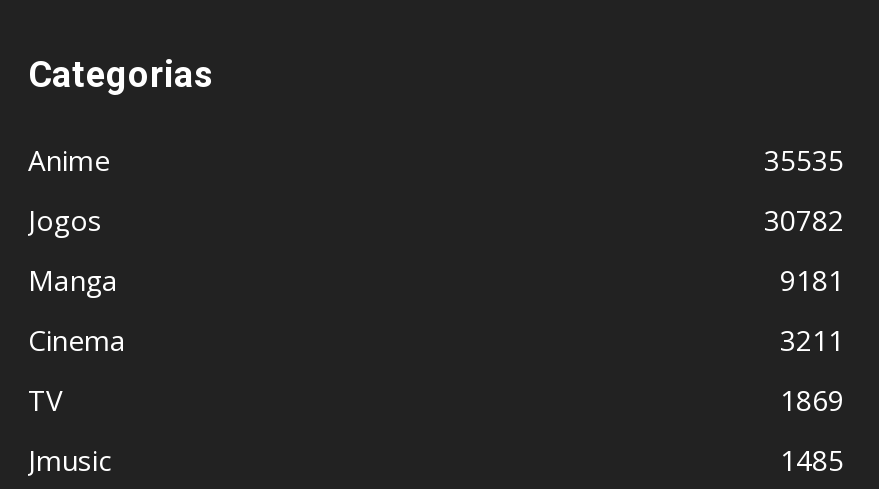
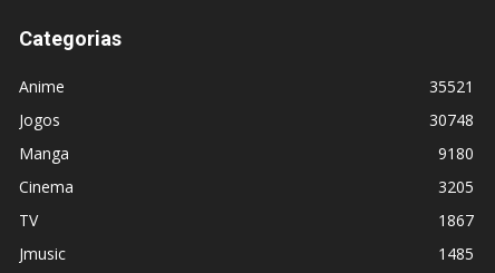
[764,142,844,180] 35535 -> [429,76,474,97] 35521
[764,202,844,240] 30782 -> [429,110,474,131] 30748
[780,262,844,300] 9181 -> [438,143,474,164] 9180
[780,322,844,360] 3211 -> [438,177,474,198] 3205
[780,382,844,420] 1869 -> [438,210,474,231] 1867

